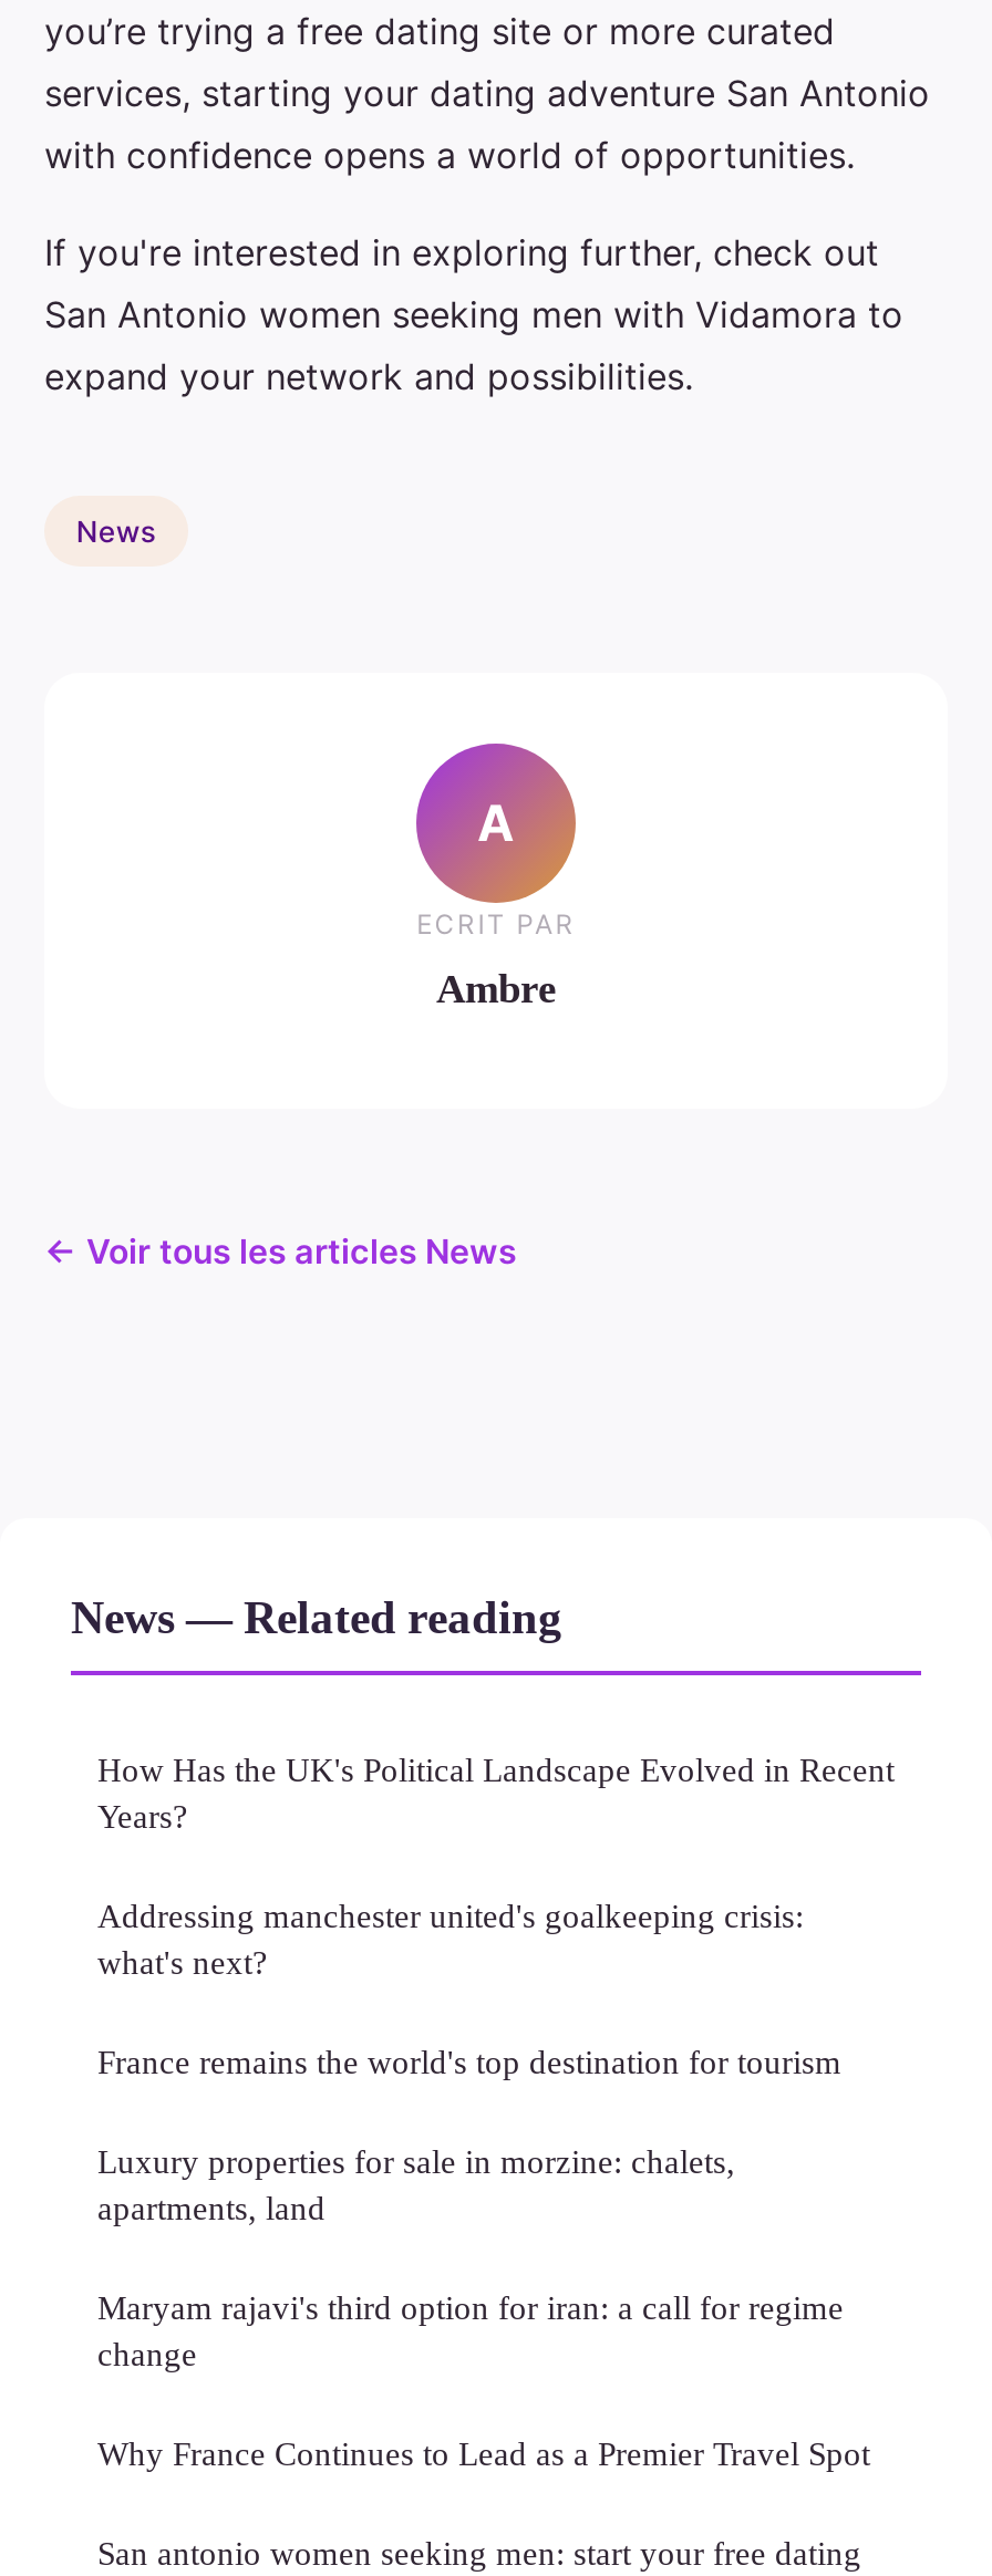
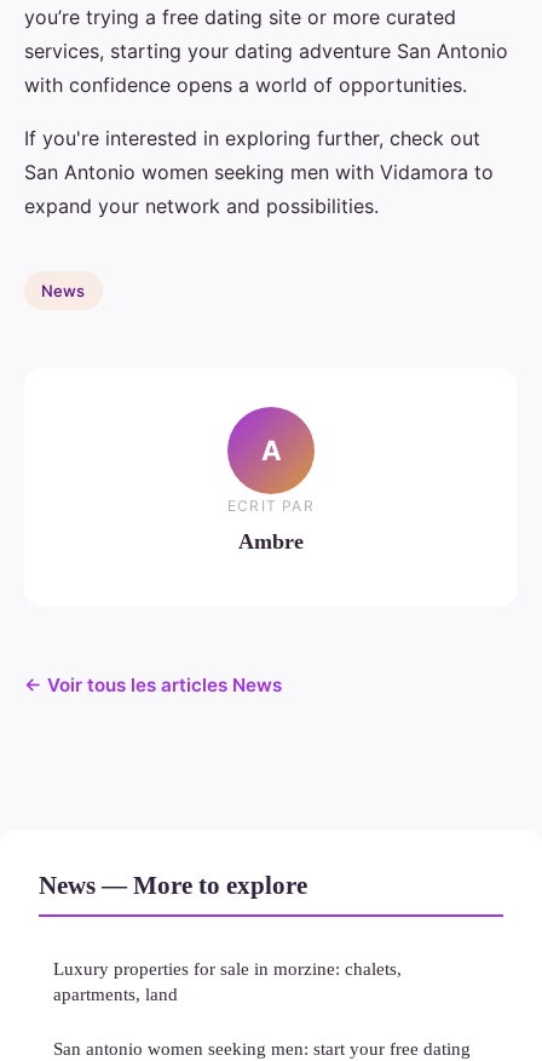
[71,1591,895,2080] News — Related reading | How Has the UK's Political Landscape Evolved in Recent | Years? | Addressing manchester united's goalkeeping crisis: | what's next? | France remains the world's top destination for tourism -> [39,871,307,899] News — More to explore
[97,2288,870,2472] Maryam rajavi's third option for iran: a call for regime | change | Why France Continues to Lead as a Premier Travel Spot -> none

